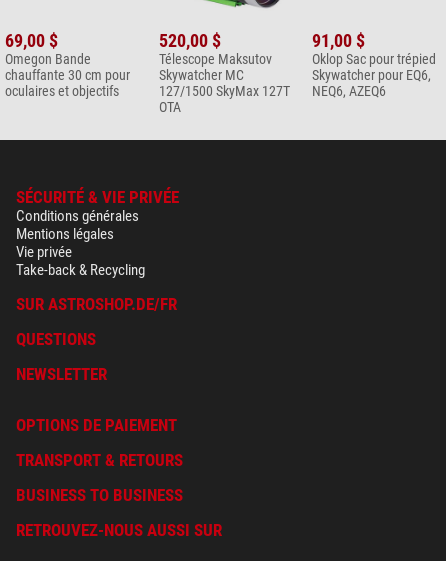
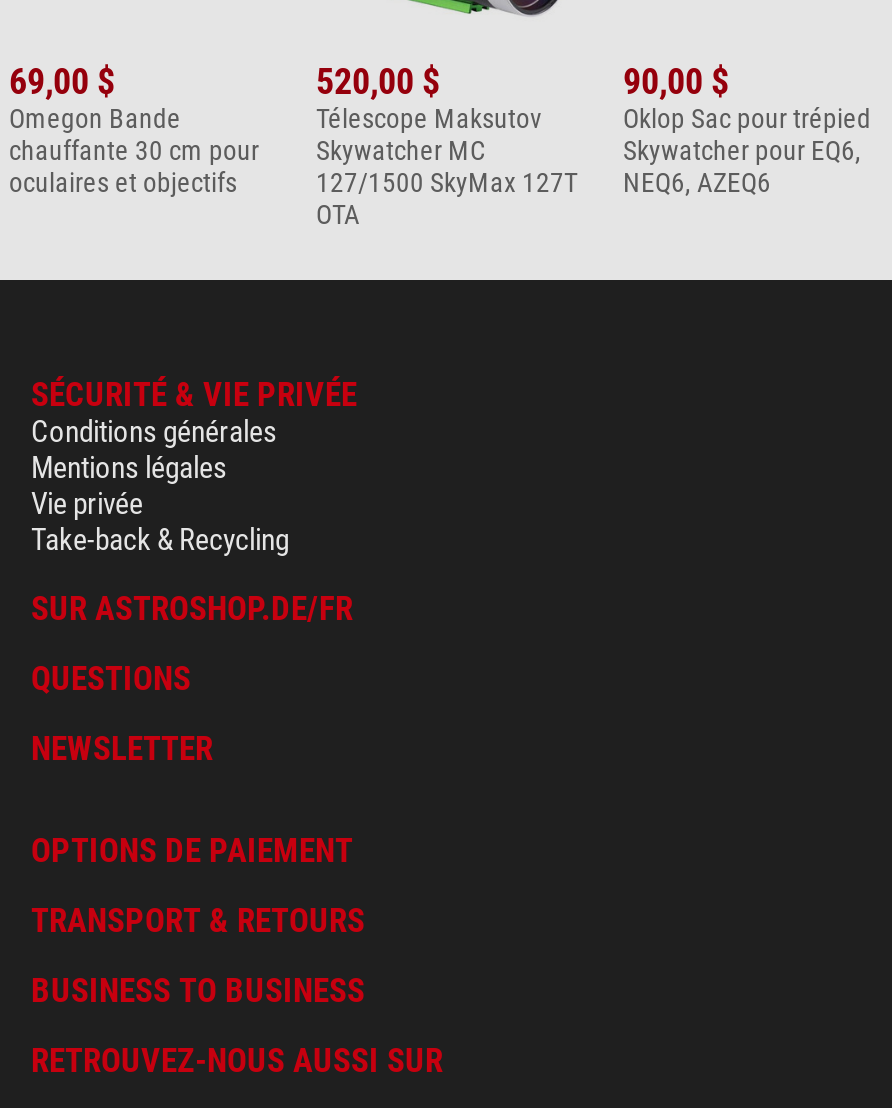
[312,30,365,51] 91,00 $ -> [623,60,729,102] 90,00 $

